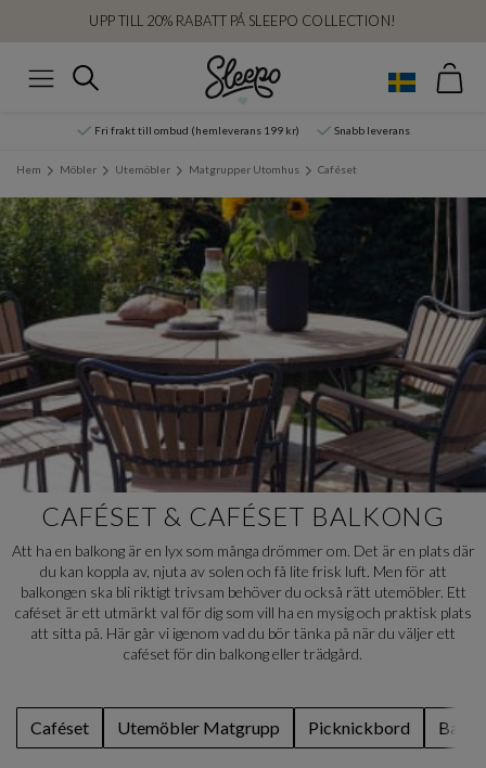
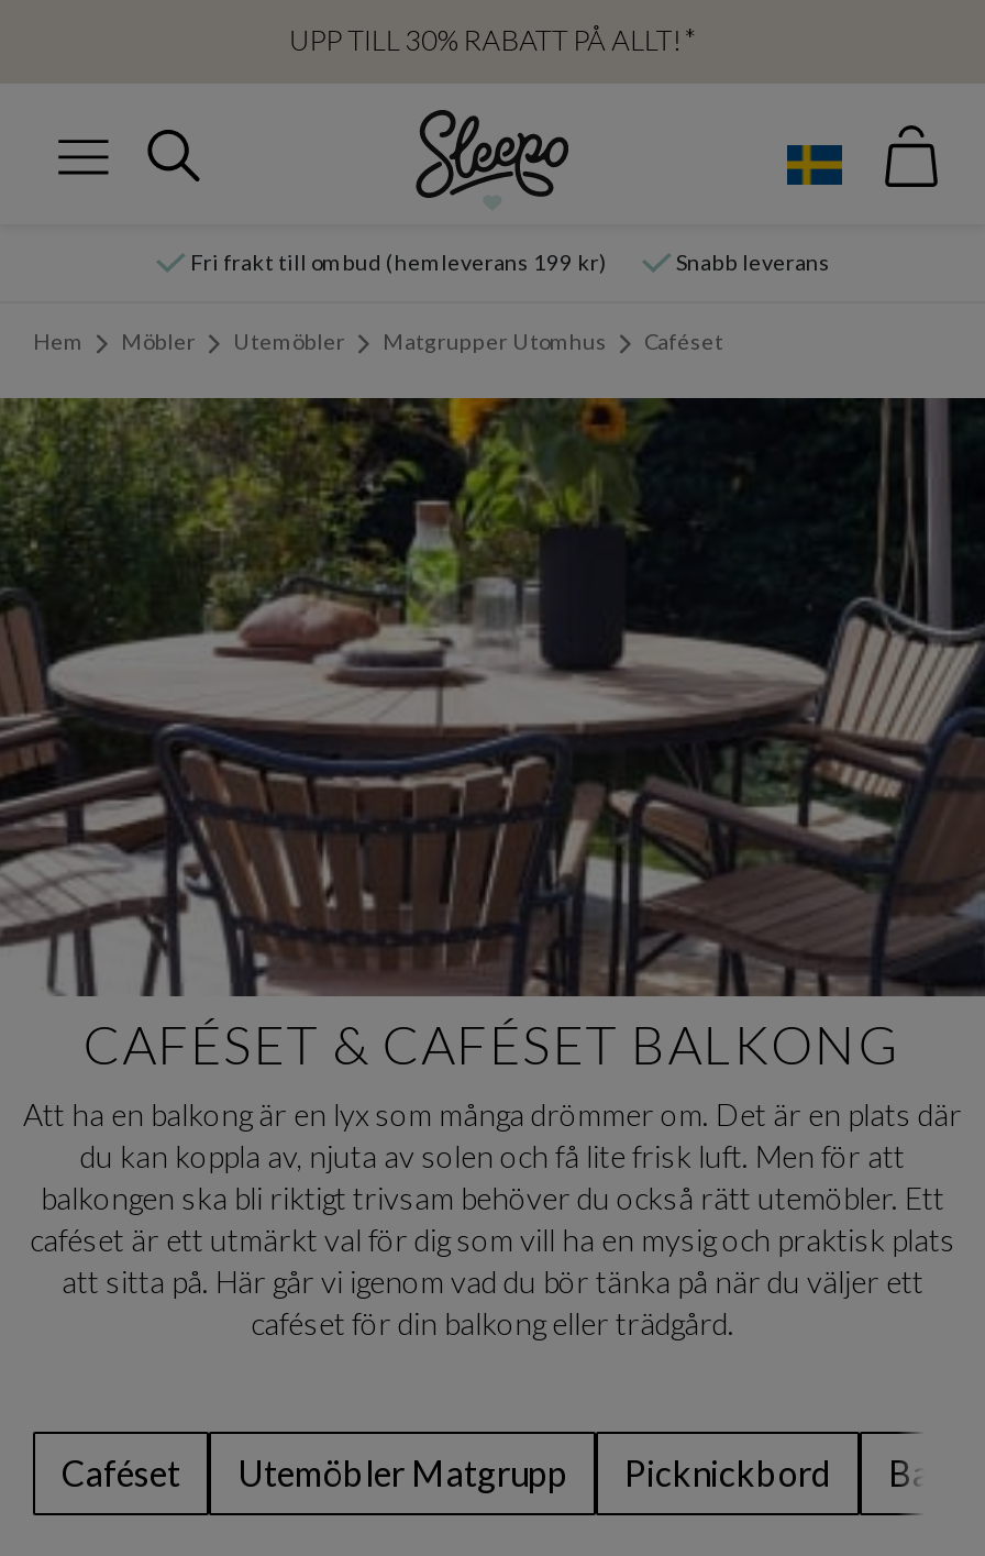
[89,11,397,29] UPP TILL 20% RABATT PÅ SLEEPO COLLECTION! -> [289,21,696,56] UPP TILL 30% RABATT PÅ ALLT!*

